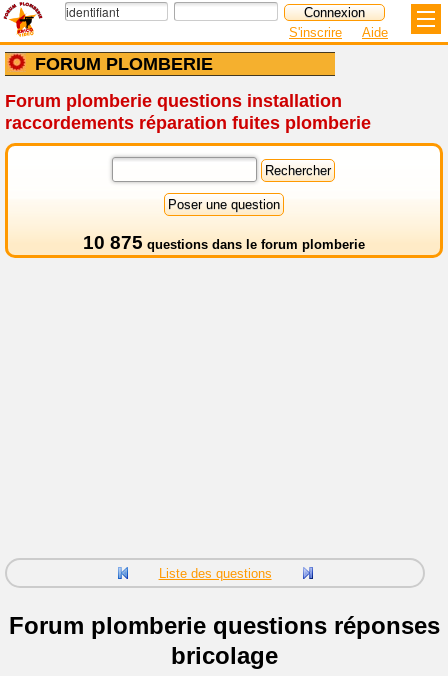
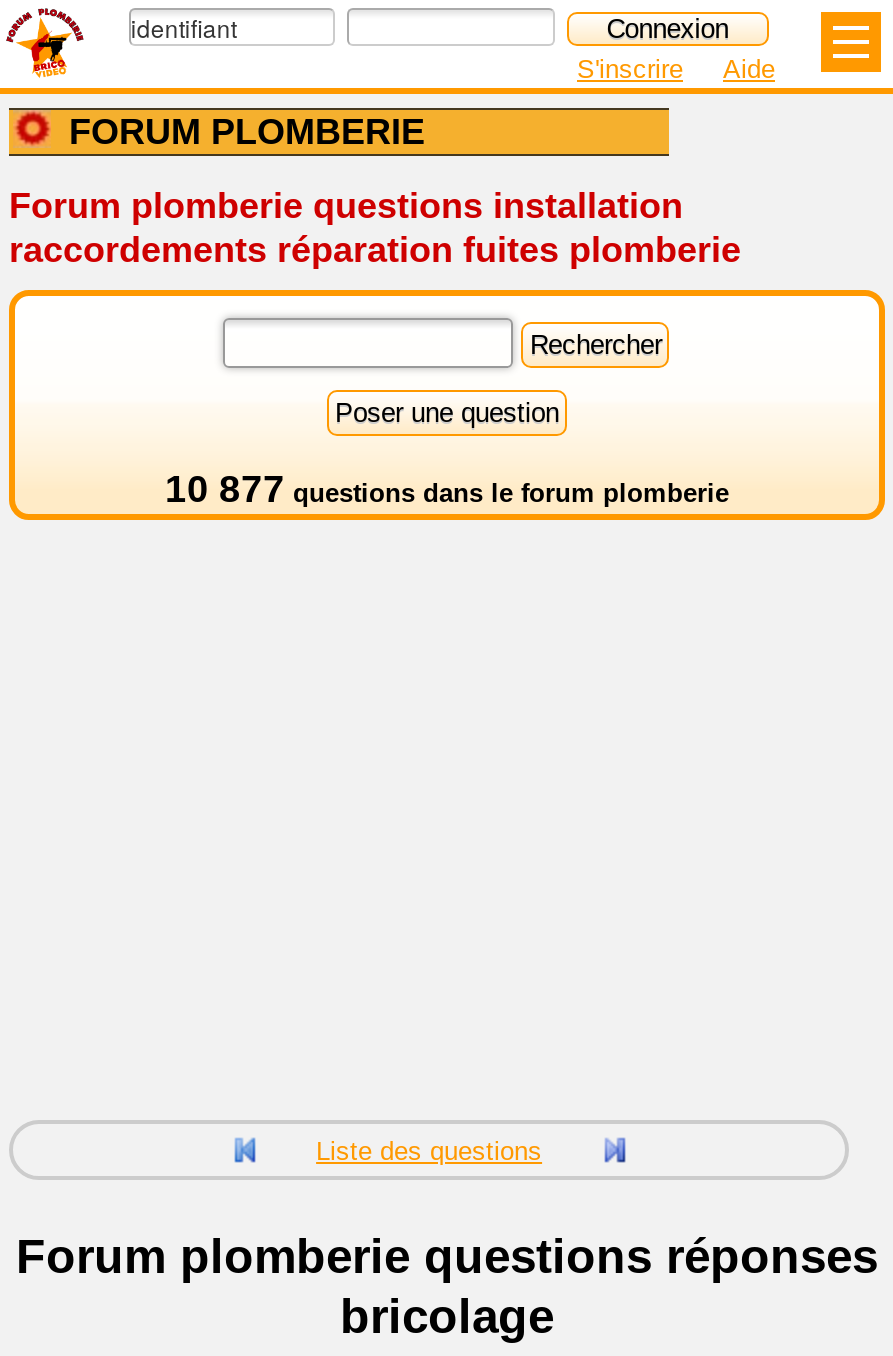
[83,232,365,253] 10 875 questions dans le forum plomberie -> [165,468,729,510] 10 877 questions dans le forum plomberie

